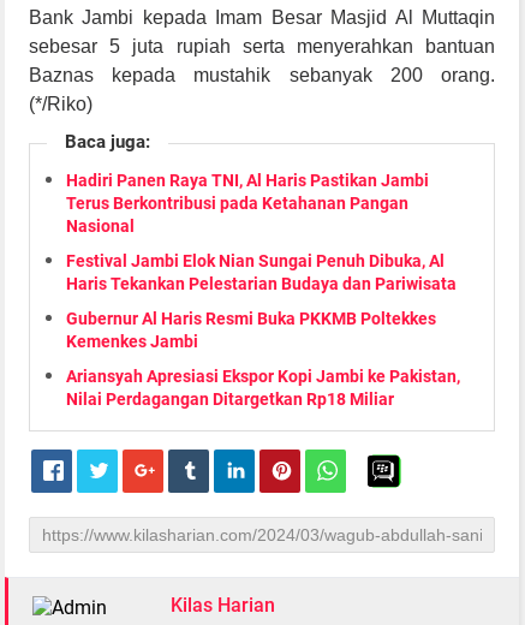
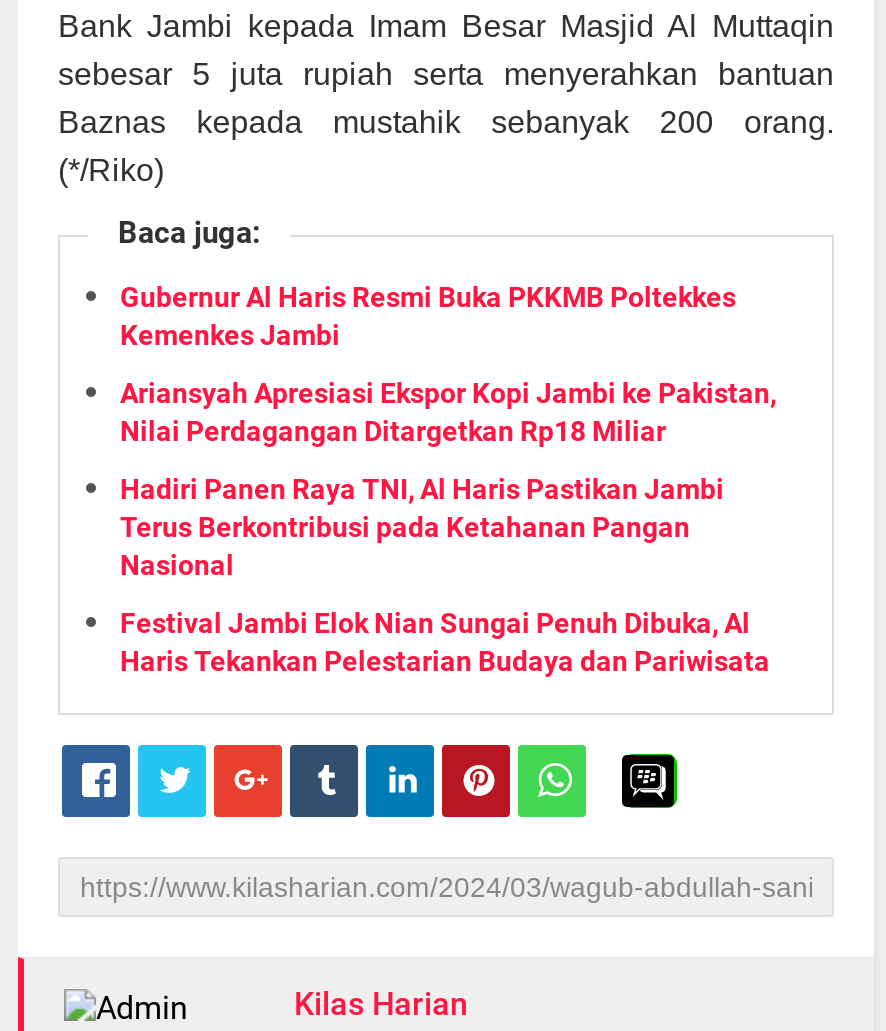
moved [66,170,457,293] -> [120,472,770,676]: Hadiri Panen Raya TNI, Al Haris Pastikan Jambi | Terus Berkontribusi pada Ketahanan Pangan | Nasional | Festival Jambi Elok Nian Sungai Penuh Dibuka, Al | Haris Tekankan Pelestarian Budaya dan Pariwisata
moved [66,309,460,408] -> [120,280,776,446]: Gubernur Al Haris Resmi Buka PKKMB Poltekkes | Kemenkes Jambi | Ariansyah Apresiasi Ekspor Kopi Jambi ke Pakistan, | Nilai Perdagangan Ditargetkan Rp18 Miliar

